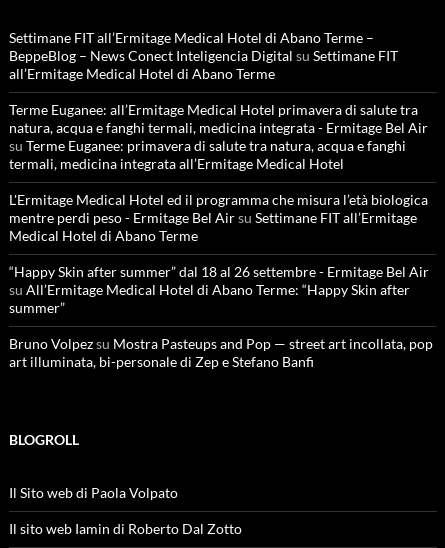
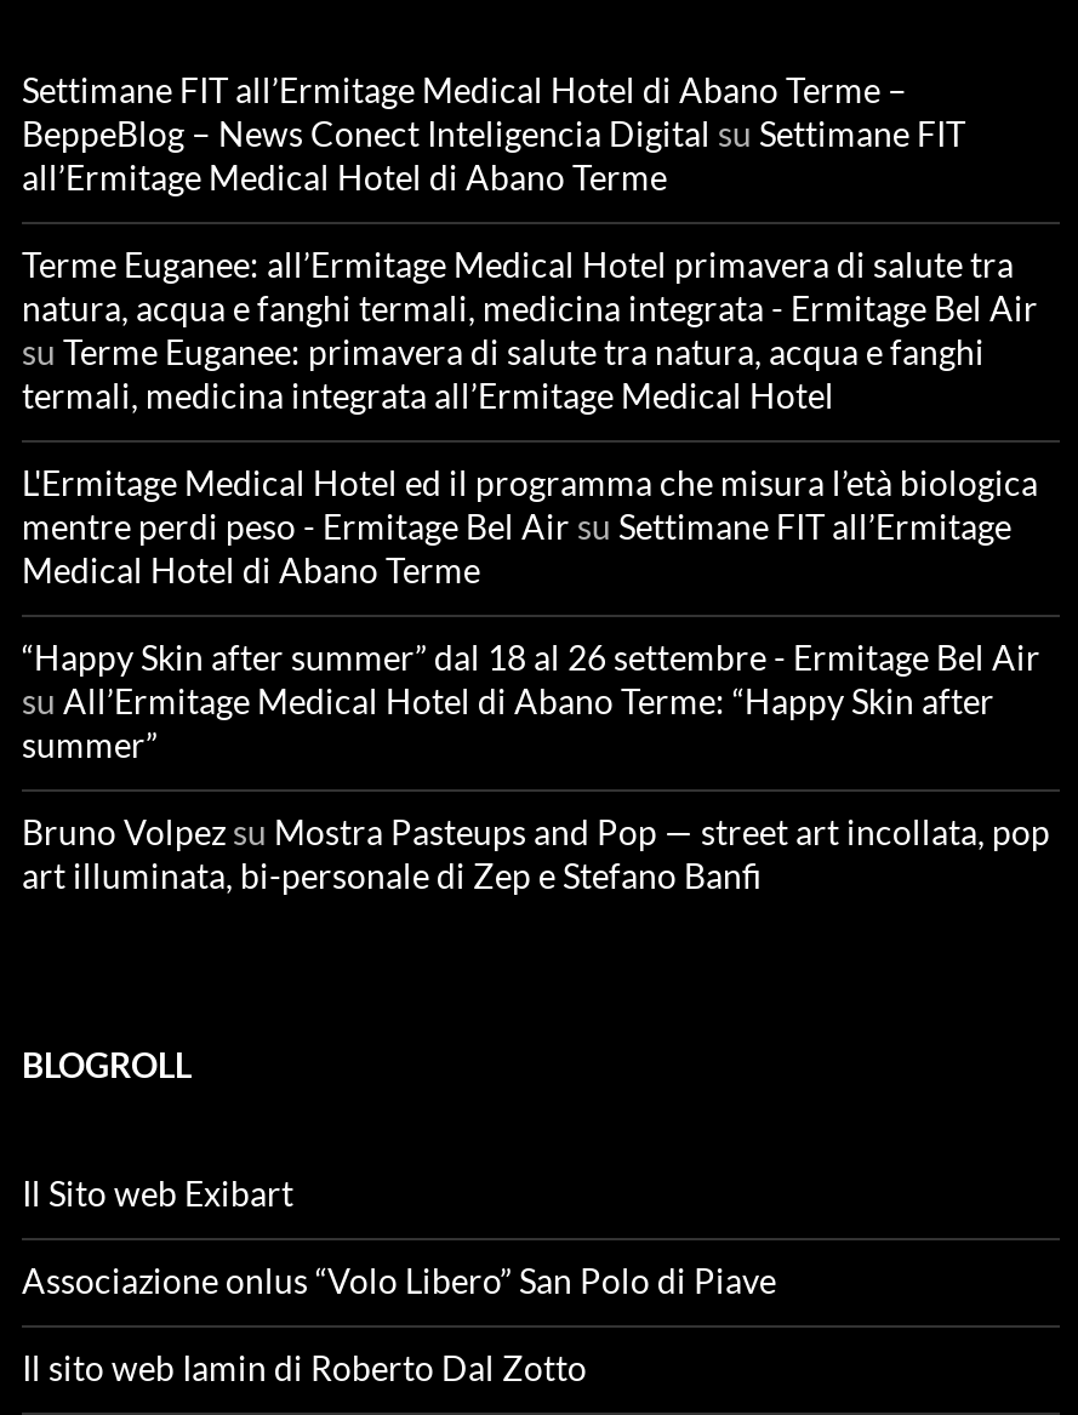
[9,484,178,501] Il Sito web di Paola Volpato -> [22,1172,776,1300] Il Sito web Exibart | Associazione onlus “Volo Libero” San Polo di Piave

